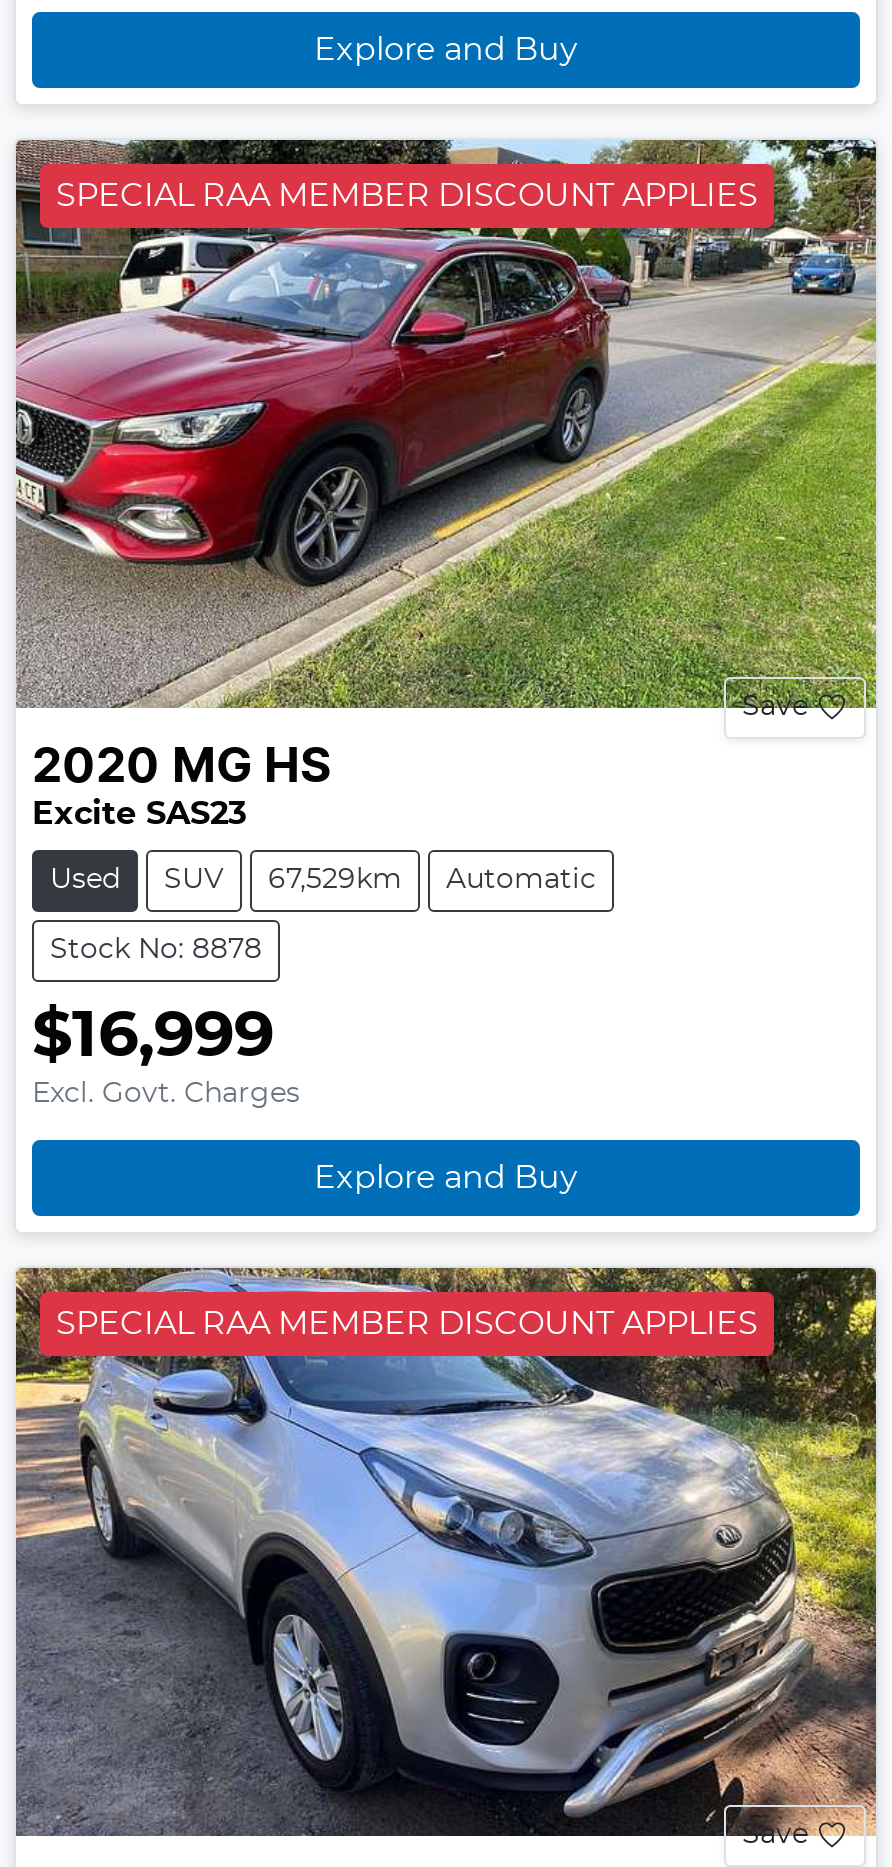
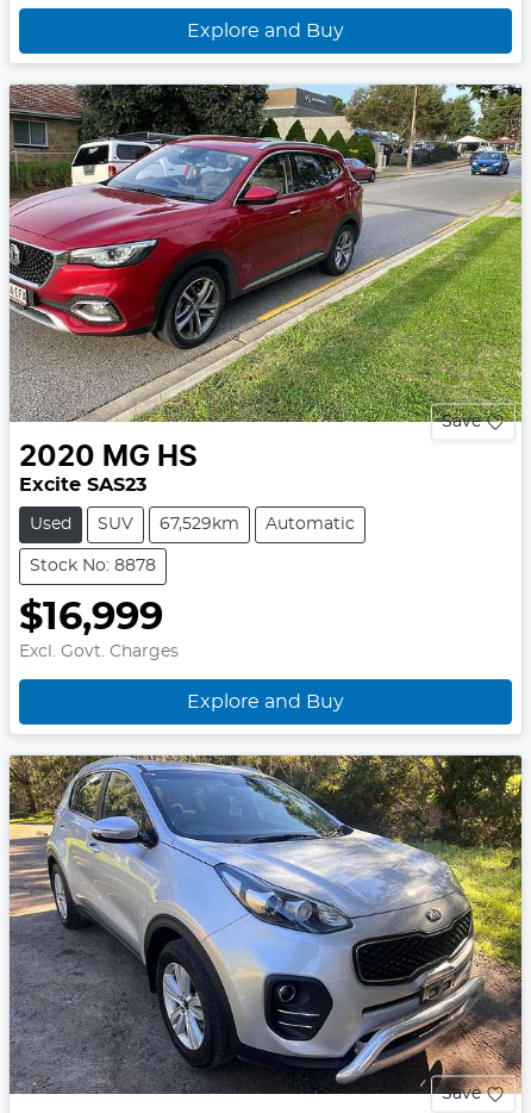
[56,180,758,212] SPECIAL RAA MEMBER DISCOUNT APPLIES -> none
[56,1308,758,1340] SPECIAL RAA MEMBER DISCOUNT APPLIES -> none

